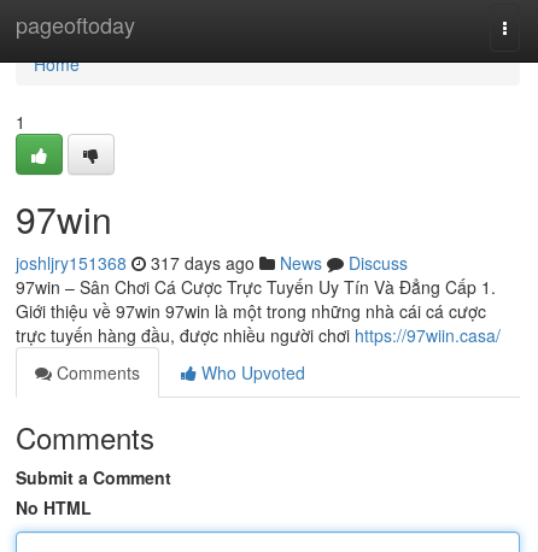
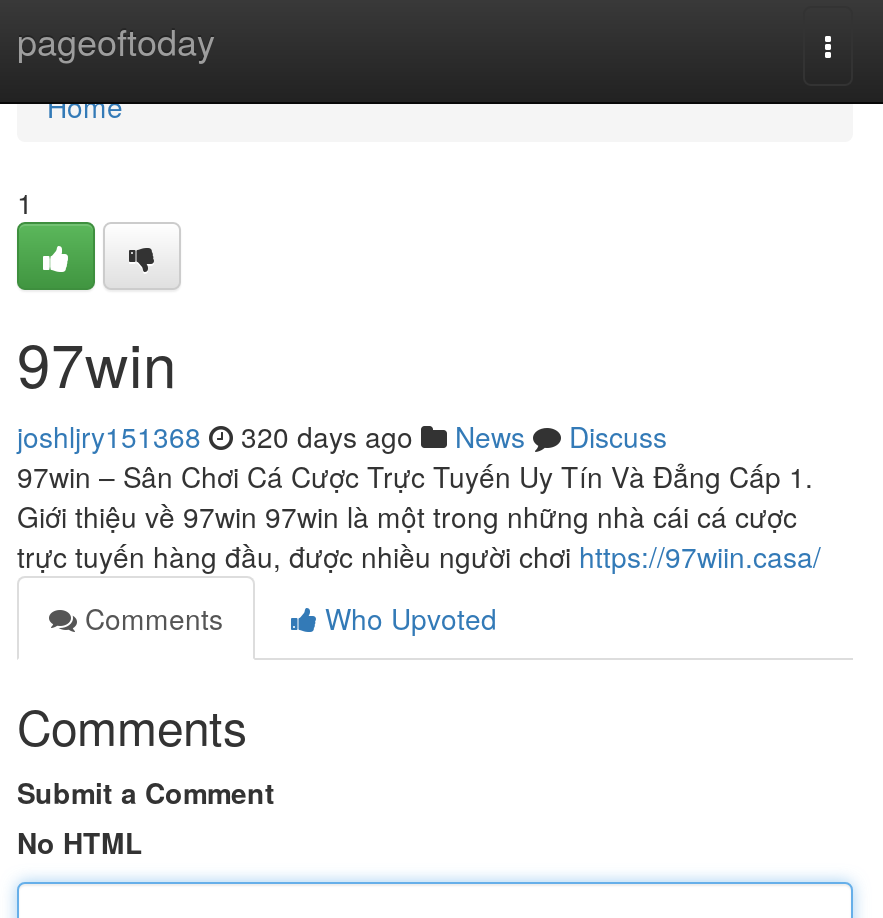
[16,251,408,275] joshljry151368 317 days ago News Discuss -> [17,416,667,456] joshljry151368 320 days ago News Discuss

